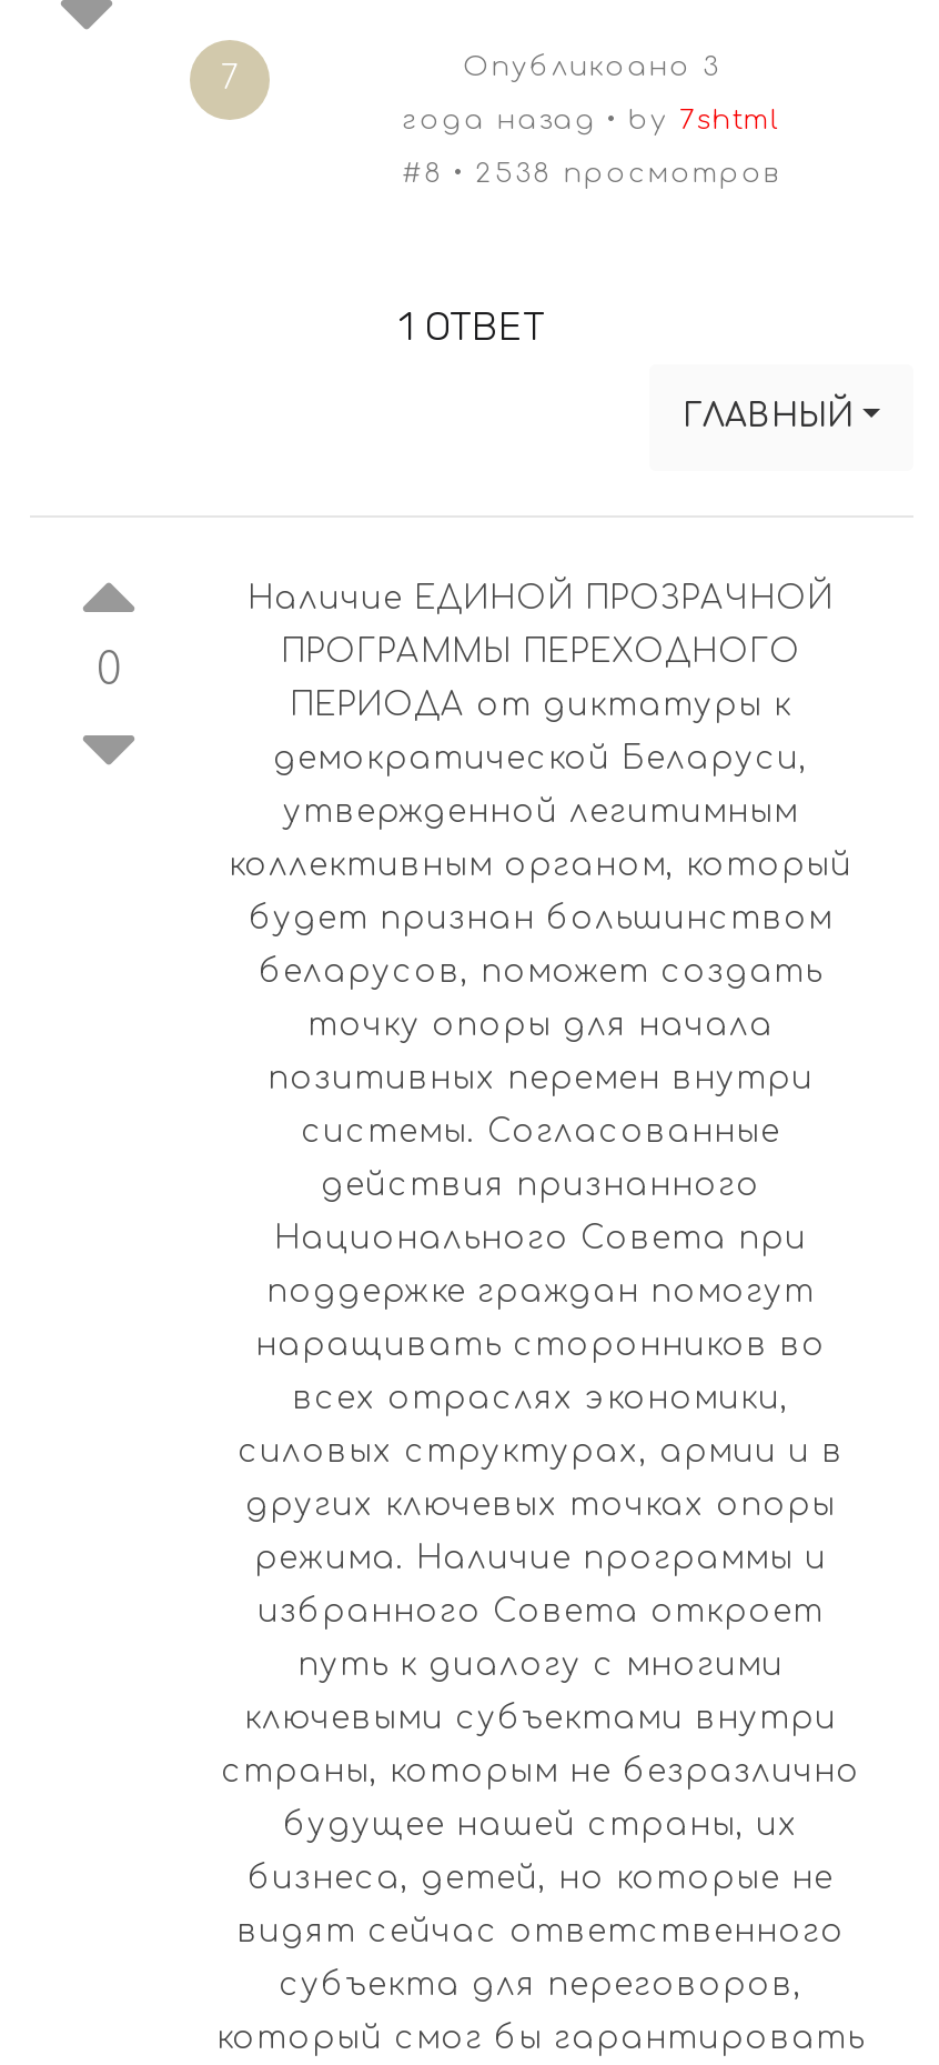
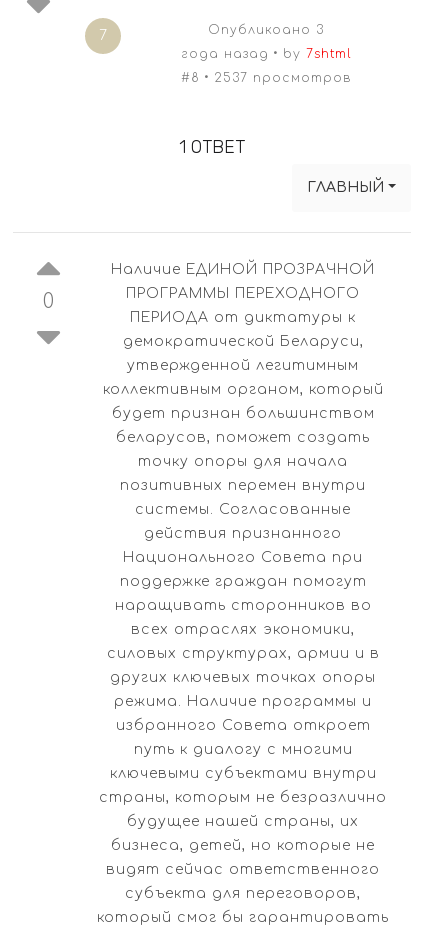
[402,158,781,189] #8 2538 просмотров -> [181,71,351,85] #8 2537 просмотров

